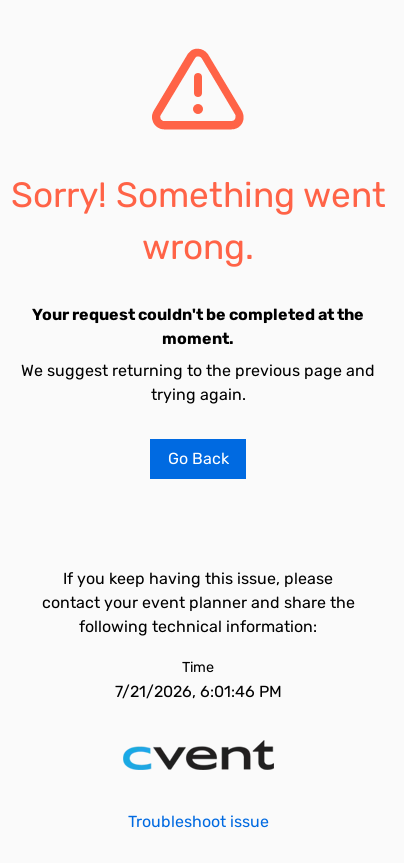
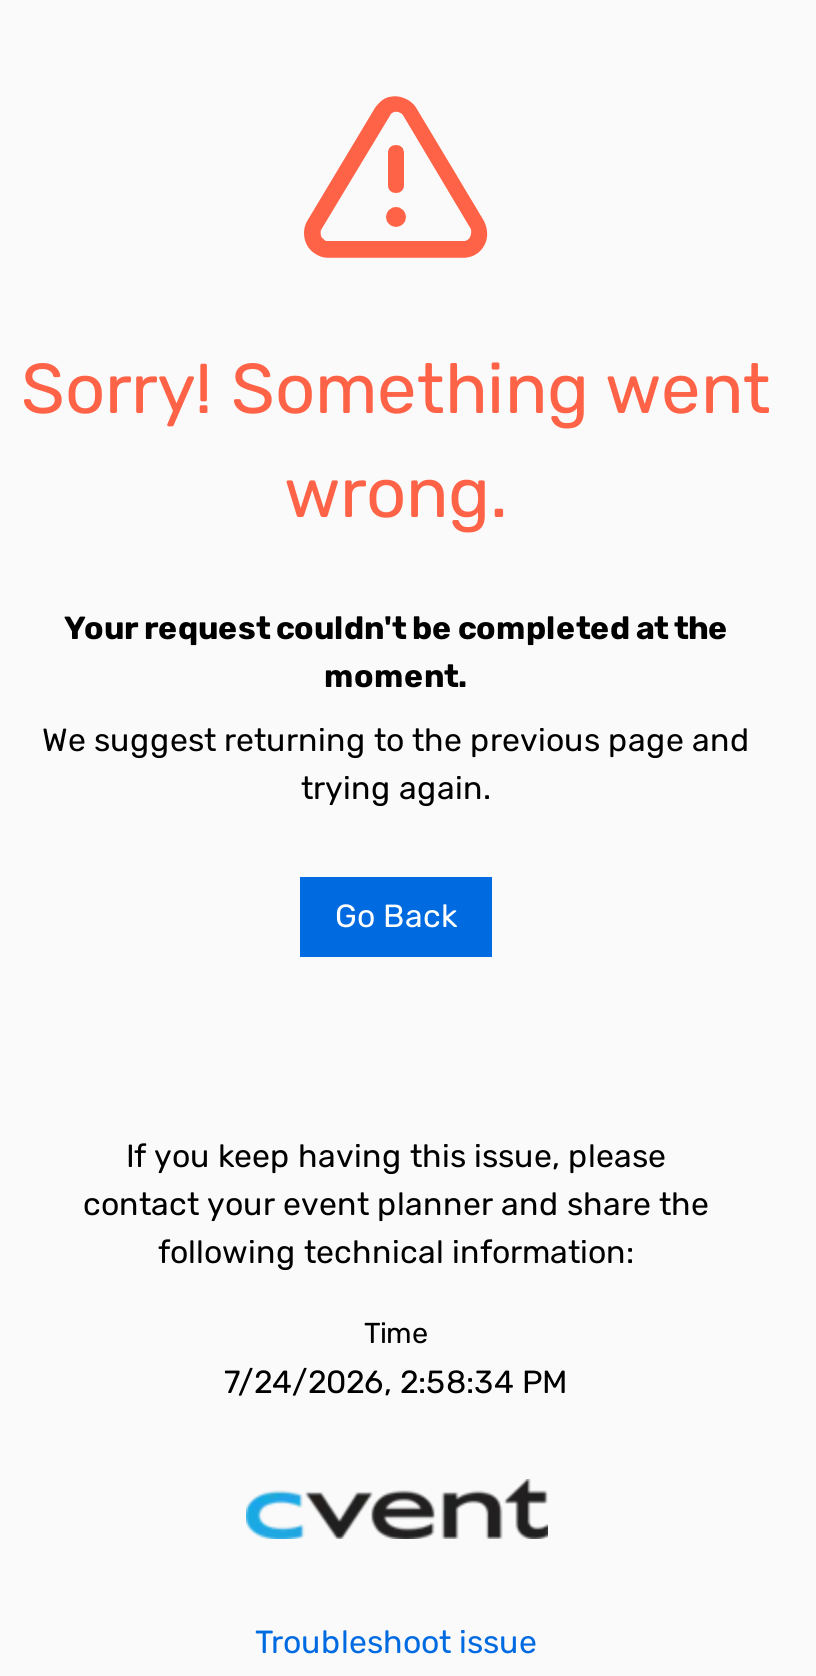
[114,682,281,701] 7/21/2026, 6:01:46 PM -> [224,1363,568,1401] 7/24/2026, 2:58:34 PM

